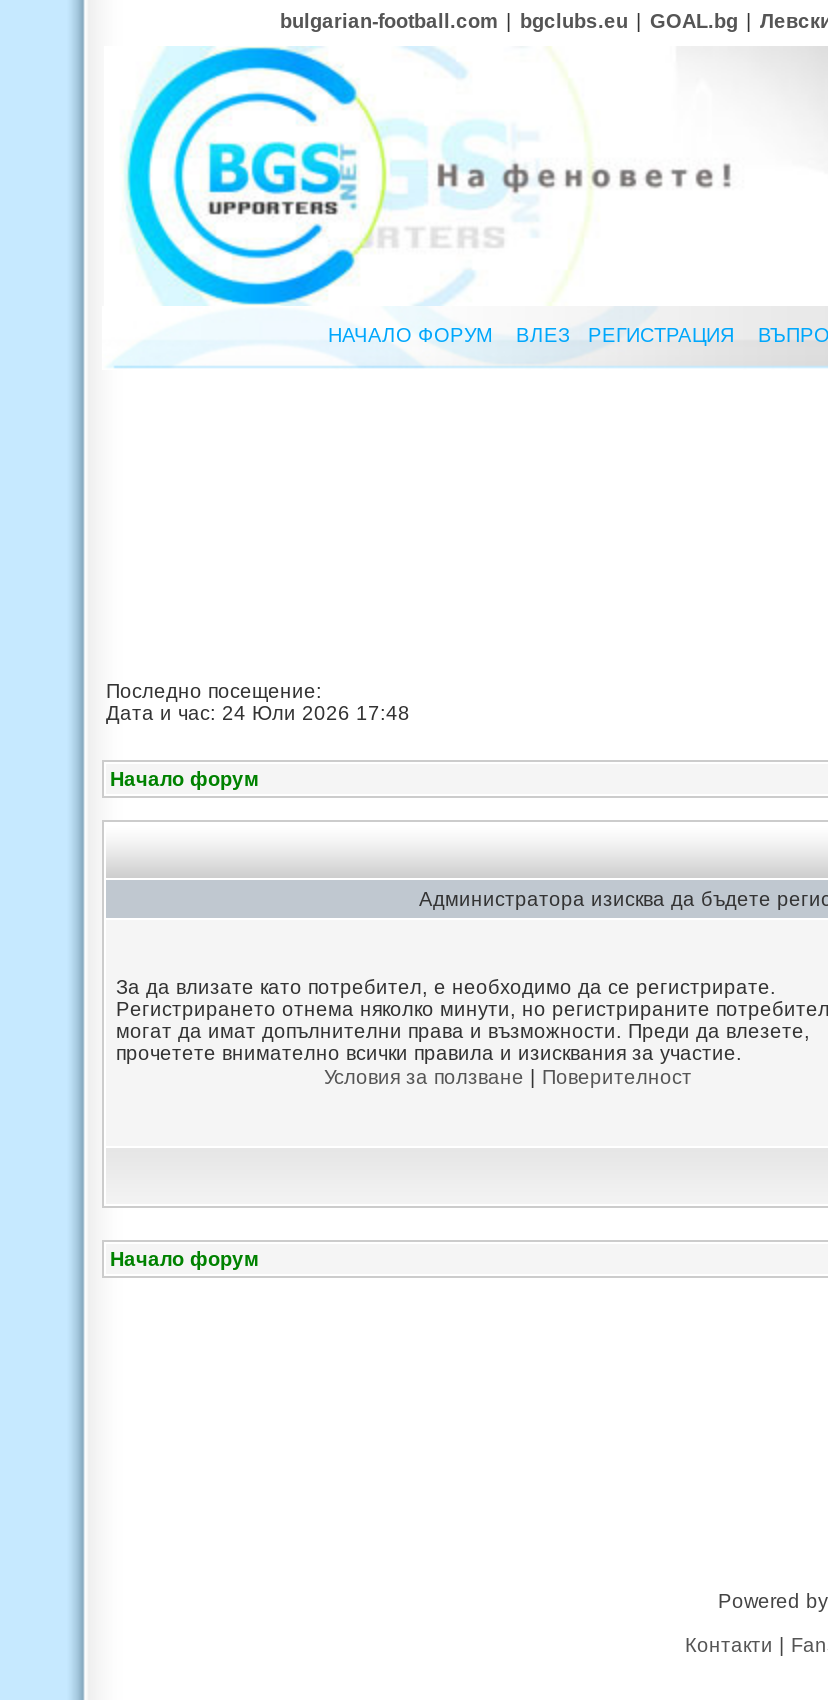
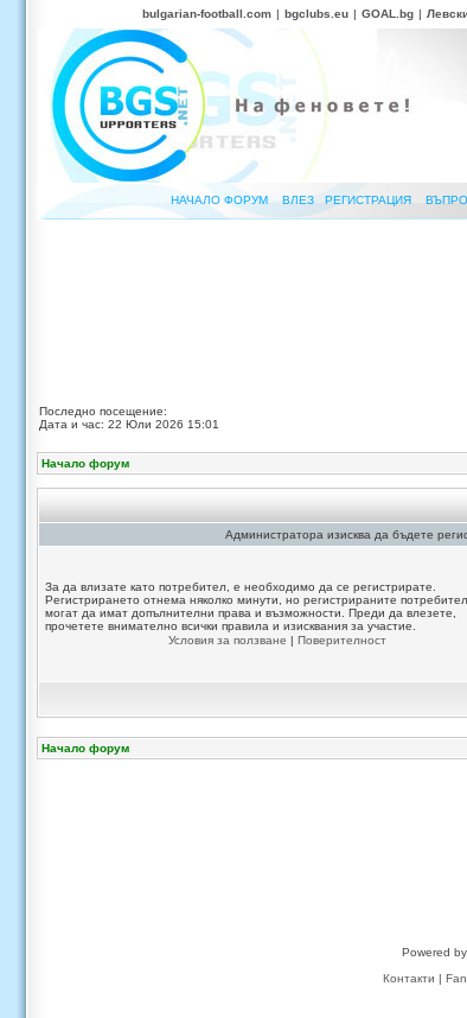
[106,702,410,724] Дата и час: 24 Юли 2026 17:48 -> [39,418,219,431] Дата и час: 22 Юли 2026 15:01

